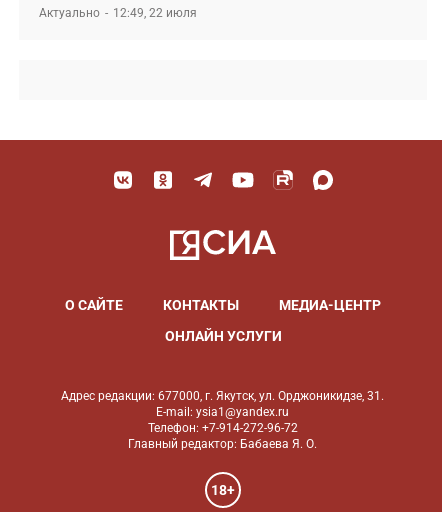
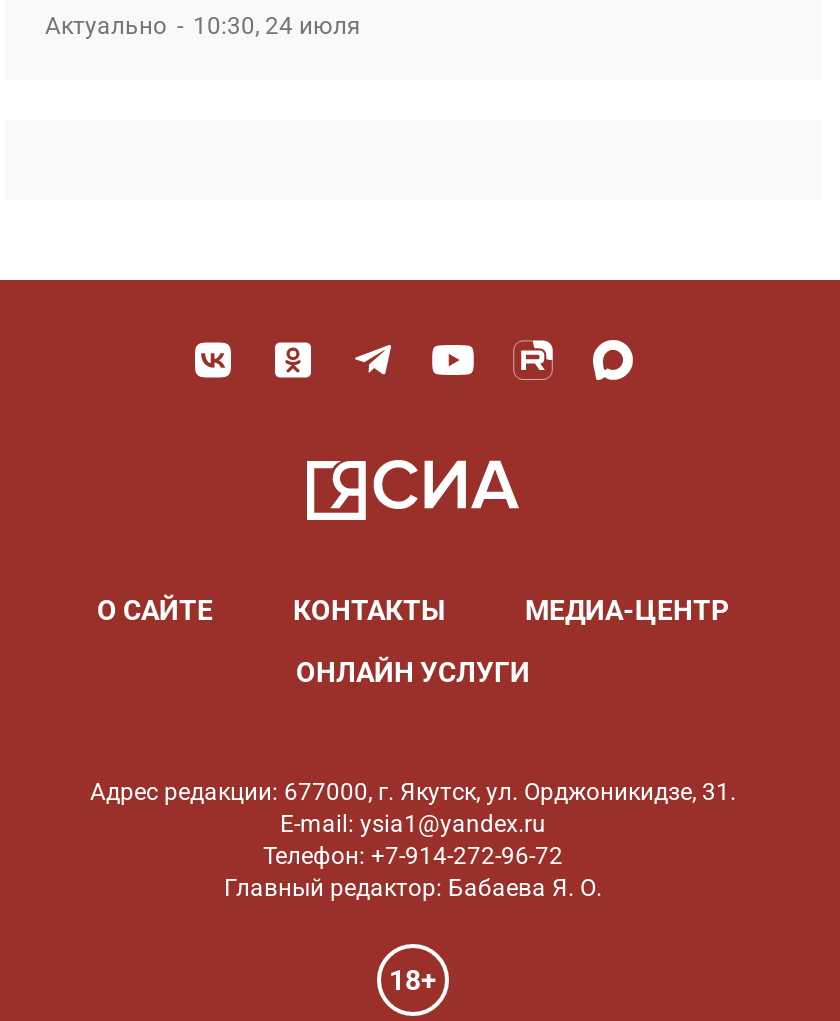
[39,6,197,20] Актуально 12:49, 22 июля -> [45,12,361,40] Актуально 10:30, 24 июля

